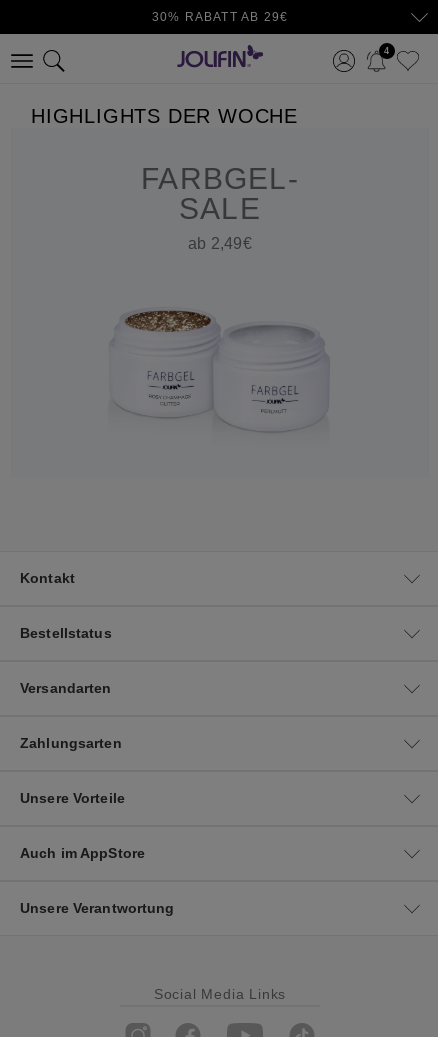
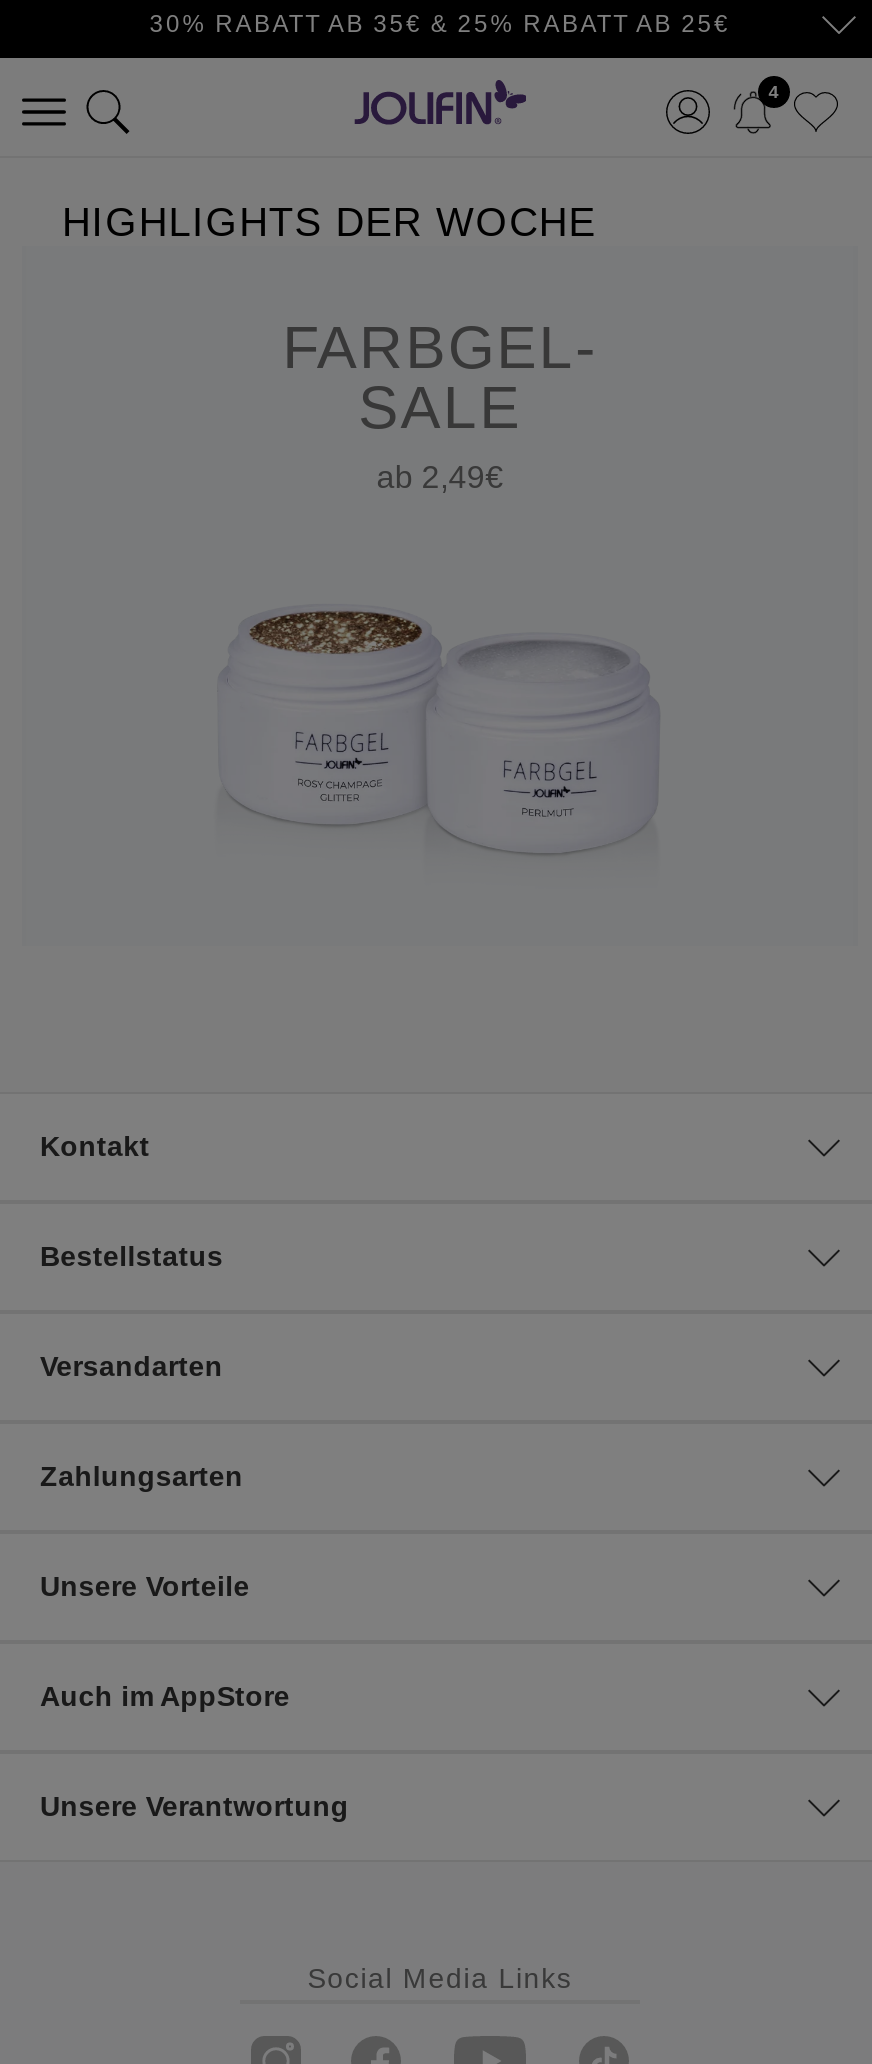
[152,10,288,24] 30% RABATT AB 29€ -> [150,10,730,38] 30% RABATT AB 35€ & 25% RABATT AB 25€

